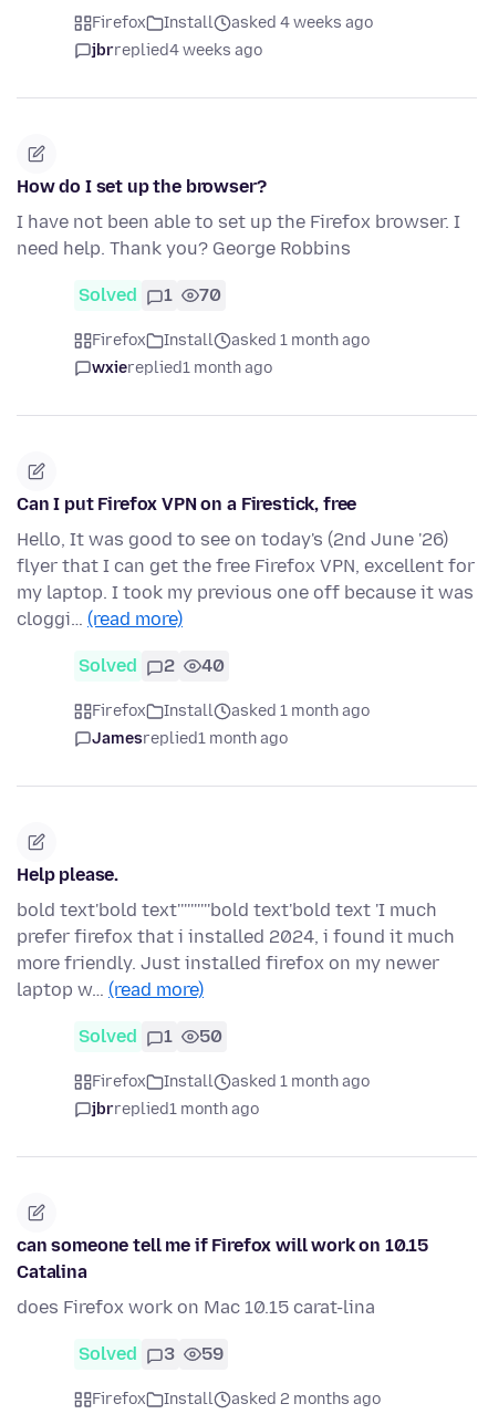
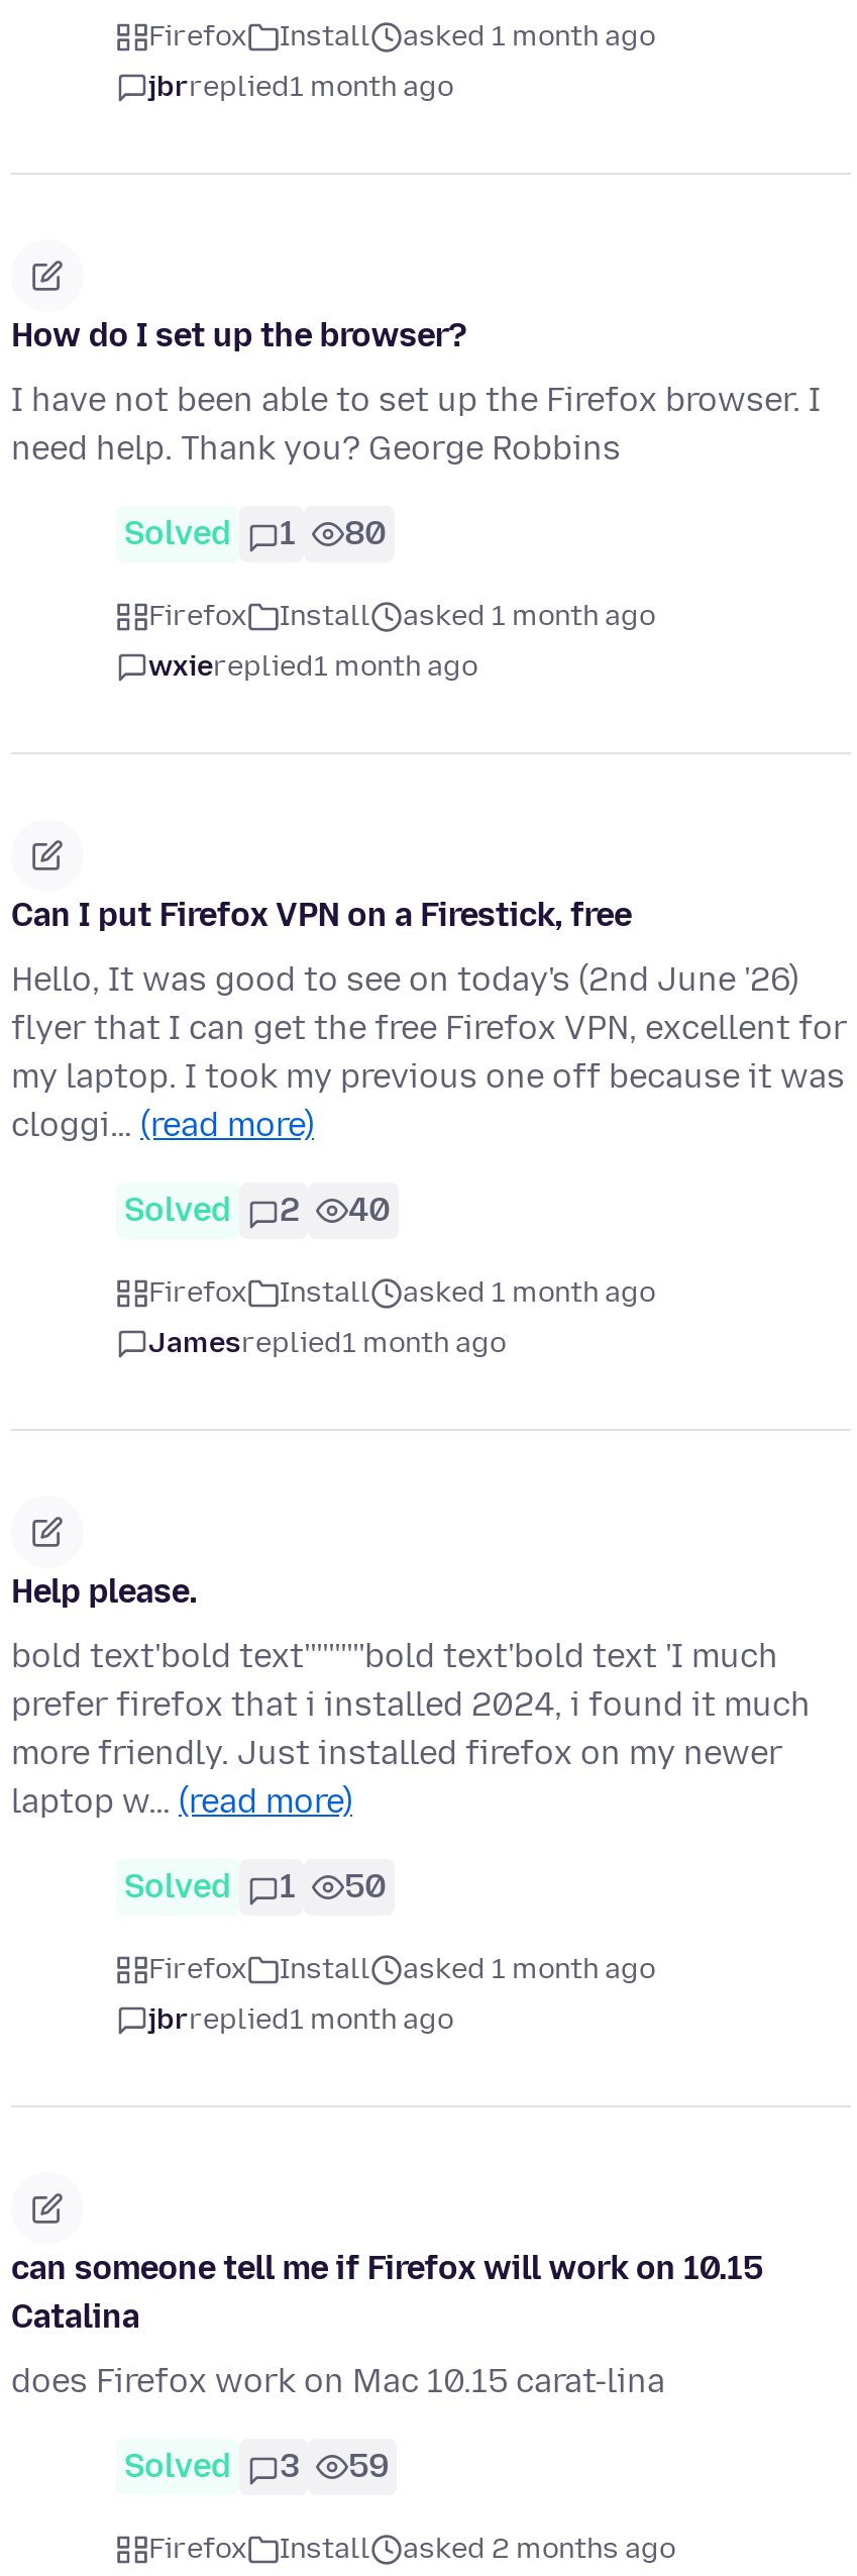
[231,14,373,33] asked 4 weeks ago -> [403,20,655,55] asked 1 month ago
[92,41,262,60] jbrreplied4 weeks ago -> [148,71,453,105] jbrreplied1 month ago
[79,285,221,306] Solved 1 70 -> [124,515,387,553] Solved 1 80

